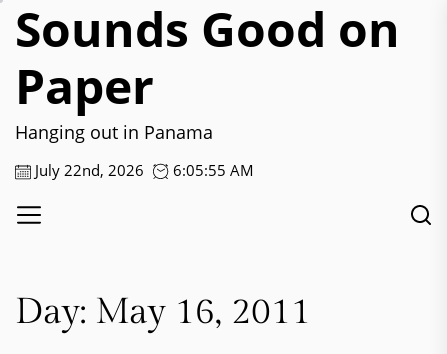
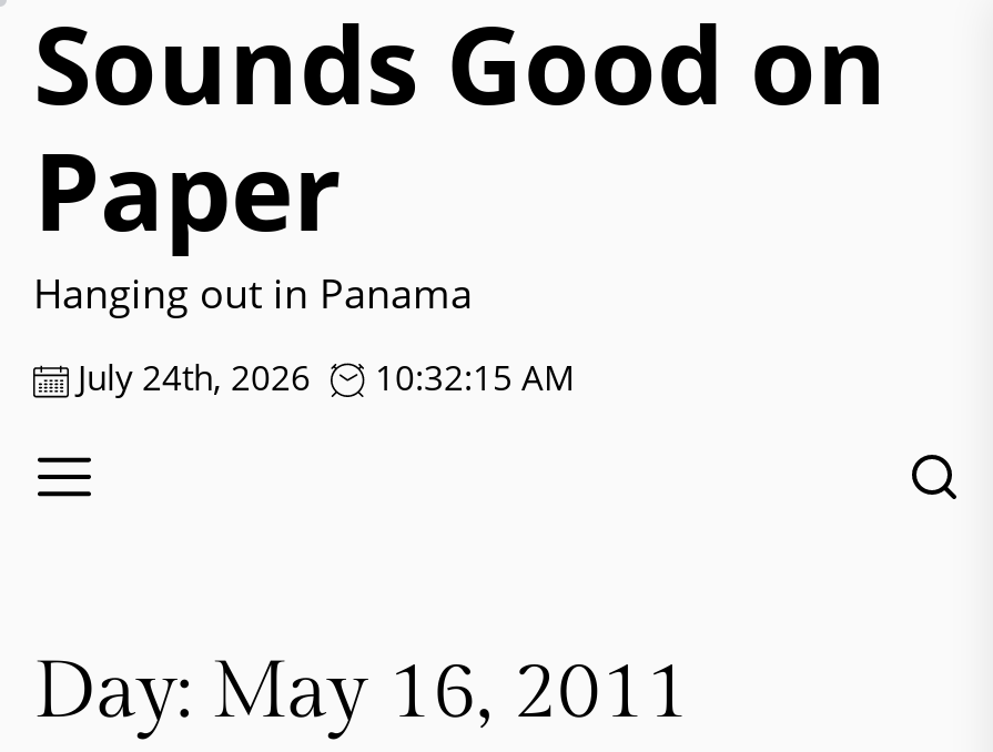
[35,160,144,180] July 22nd, 2026 -> [78,355,311,399] July 24th, 2026
[173,160,254,180] 6:05:55 AM -> [375,356,575,400] 10:32:15 AM

